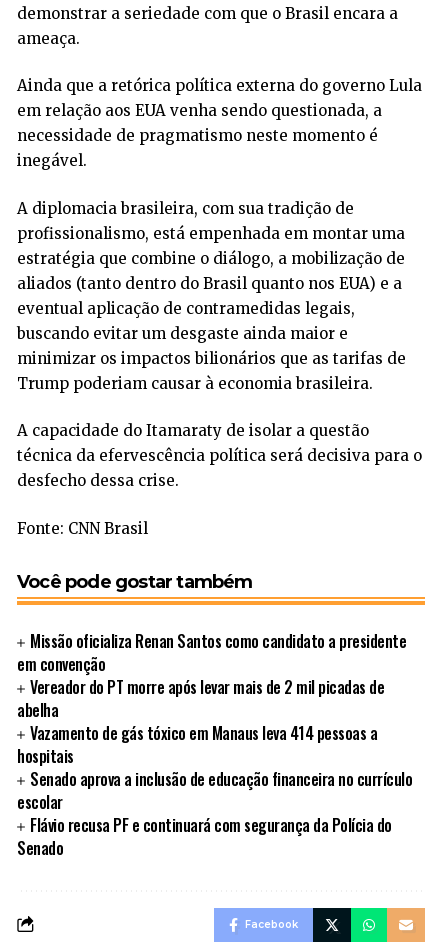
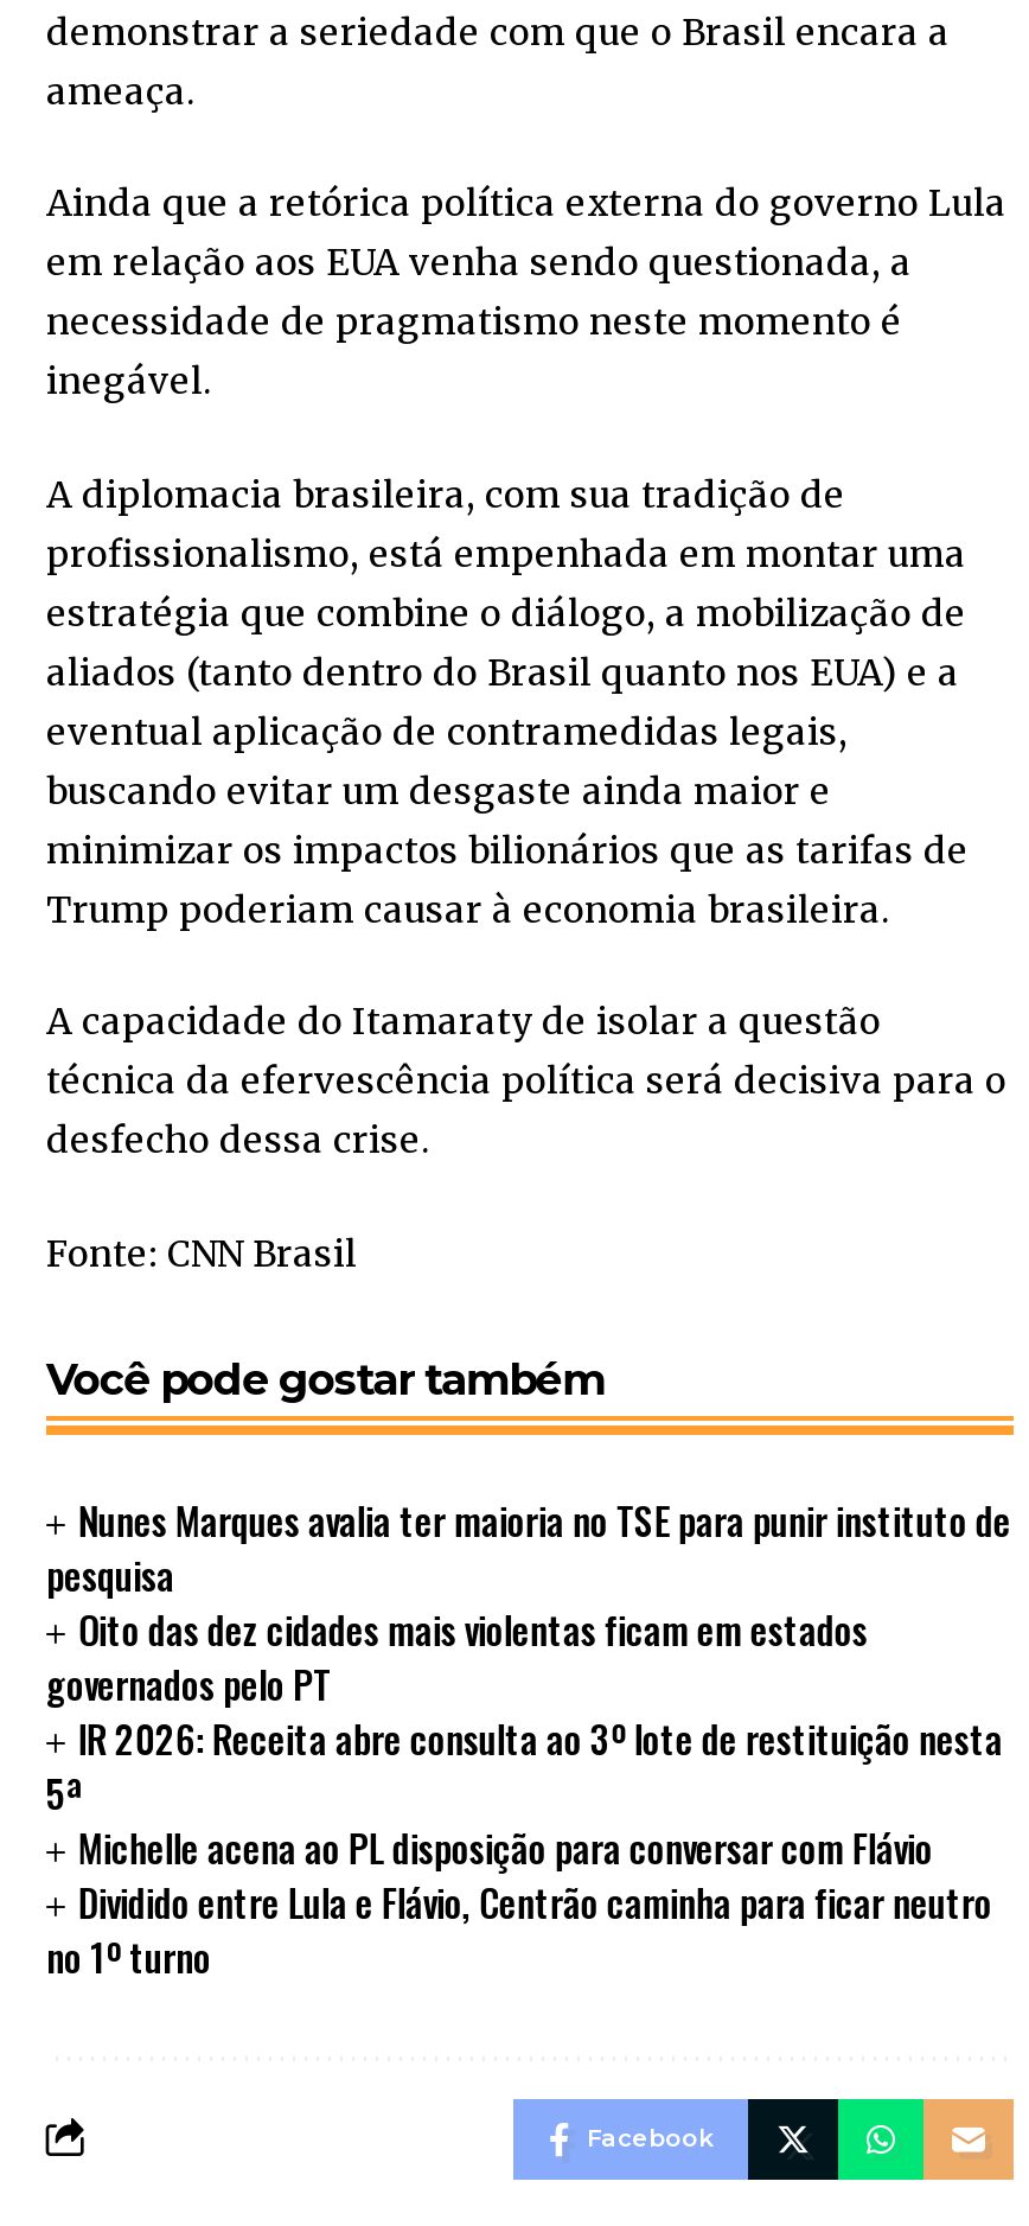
[17,629,412,860] Missão oficializa Renan Santos como candidato a presidente | em convenção | Vereador do PT morre após levar mais de 2 mil picadas de | abelha | Vazamento de gás tóxico em Manaus leva 414 pessoas a | hospitais | Senado aprova a inclusão de educação financeira no currículo | escolar | Flávio recusa PF e continuará com segurança da Polícia do | Senado -> [46,1491,1011,1984] Nunes Marques avalia ter maioria no TSE para punir instituto de | pesquisa | Oito das dez cidades mais violentas ficam em estados | governados pelo PT | IR 2026: Receita abre consulta ao 3º lote de restituição nesta | 5ª | Michelle acena ao PL disposição para conversar com Flávio | Dividido entre Lula e Flávio, Centrão caminha para ficar neutro | no 1º turno

